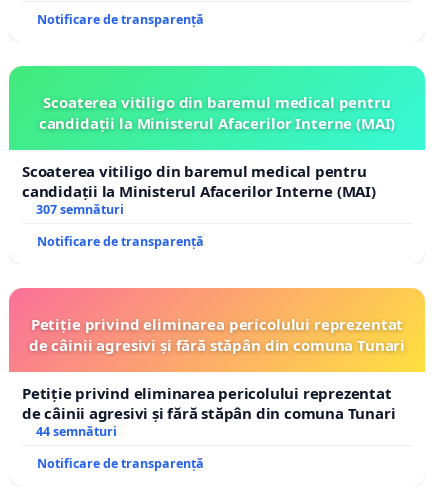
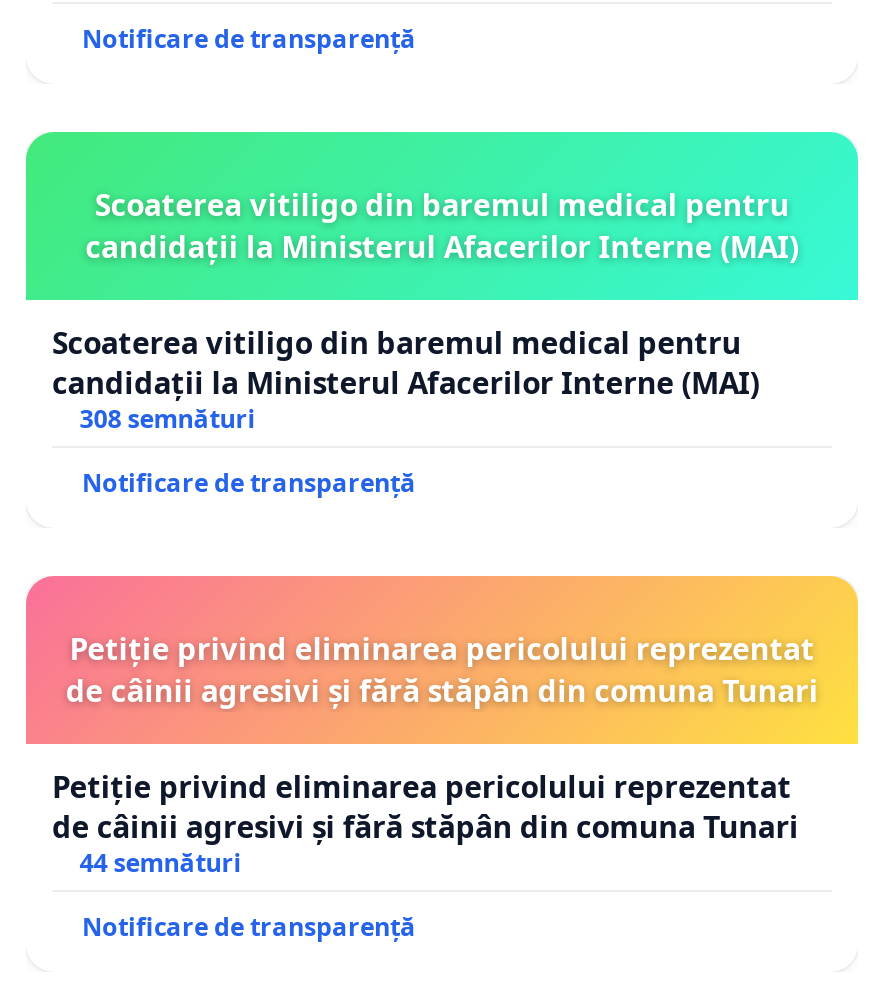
[36,201,124,218] 307 semnături -> [80,403,256,437] 308 semnături

